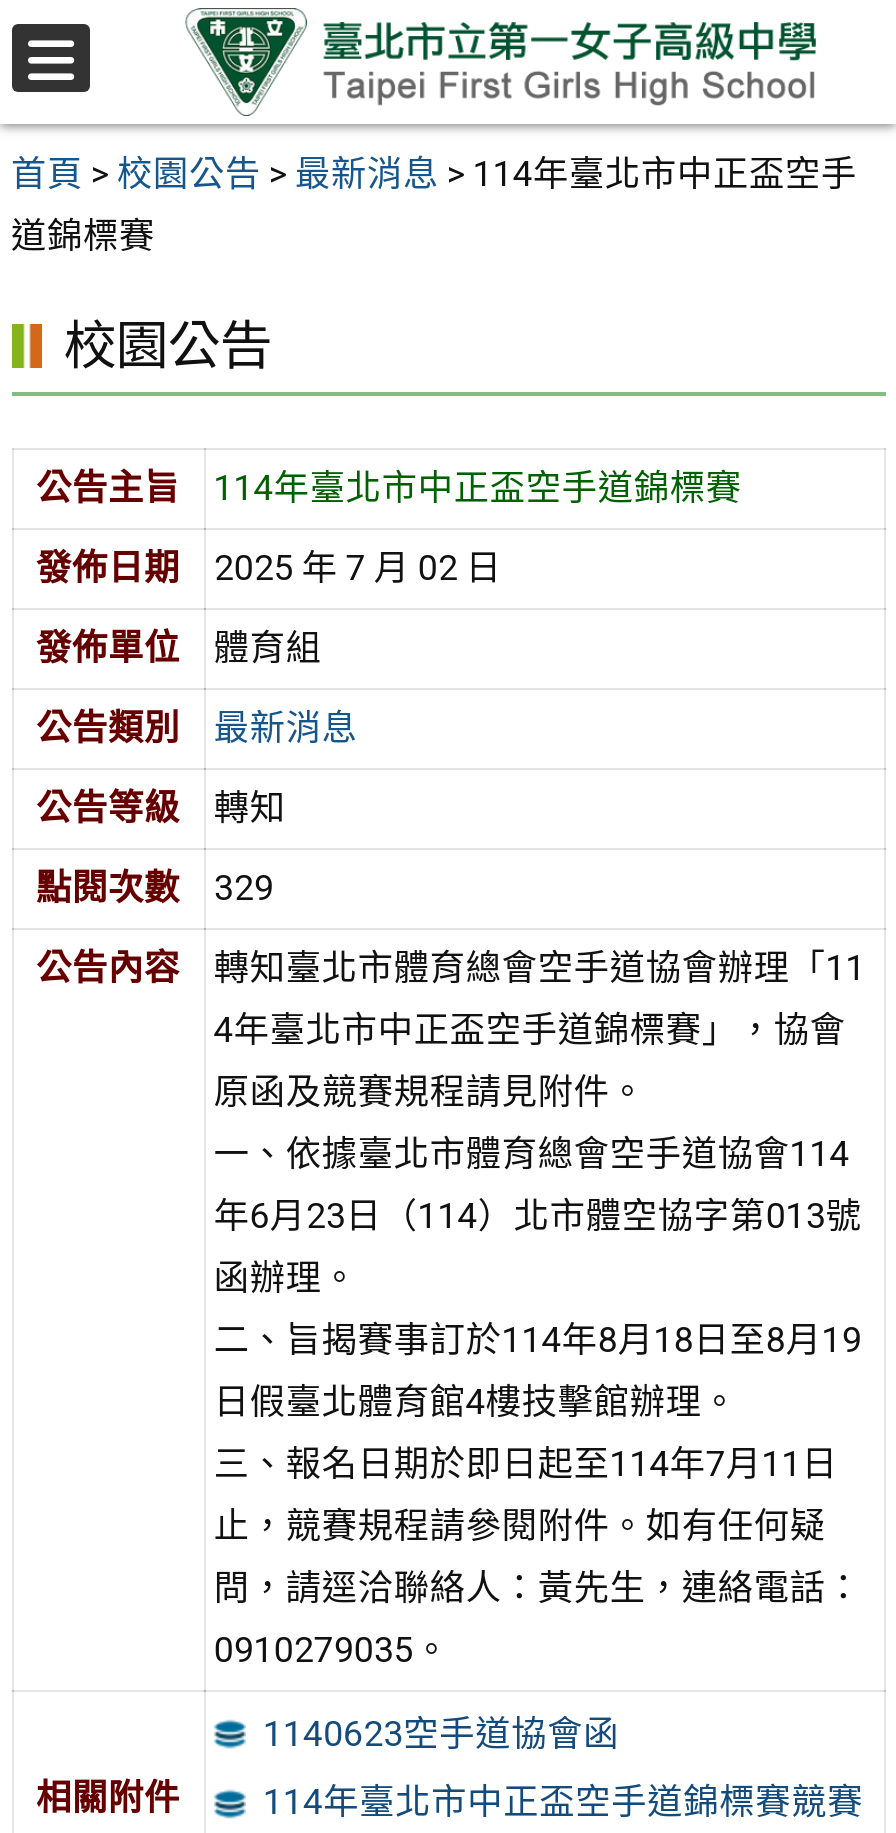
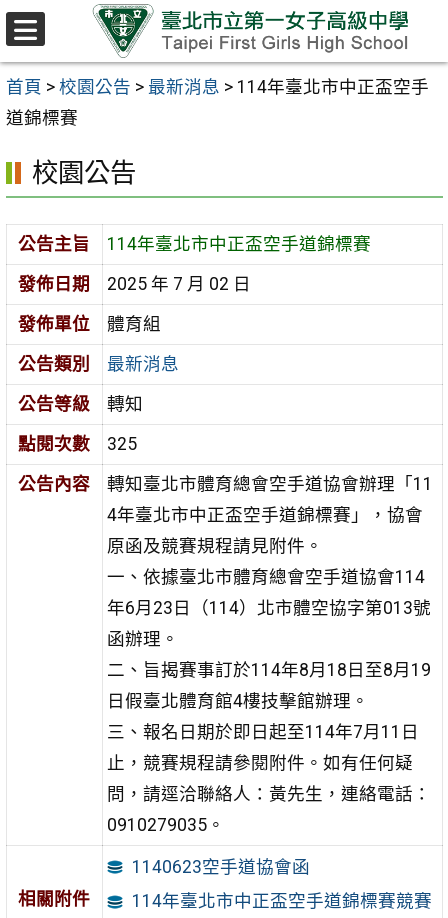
[36,868,274,908] 點閱次數 329 -> [18,434,137,454] 點閱次數 325

